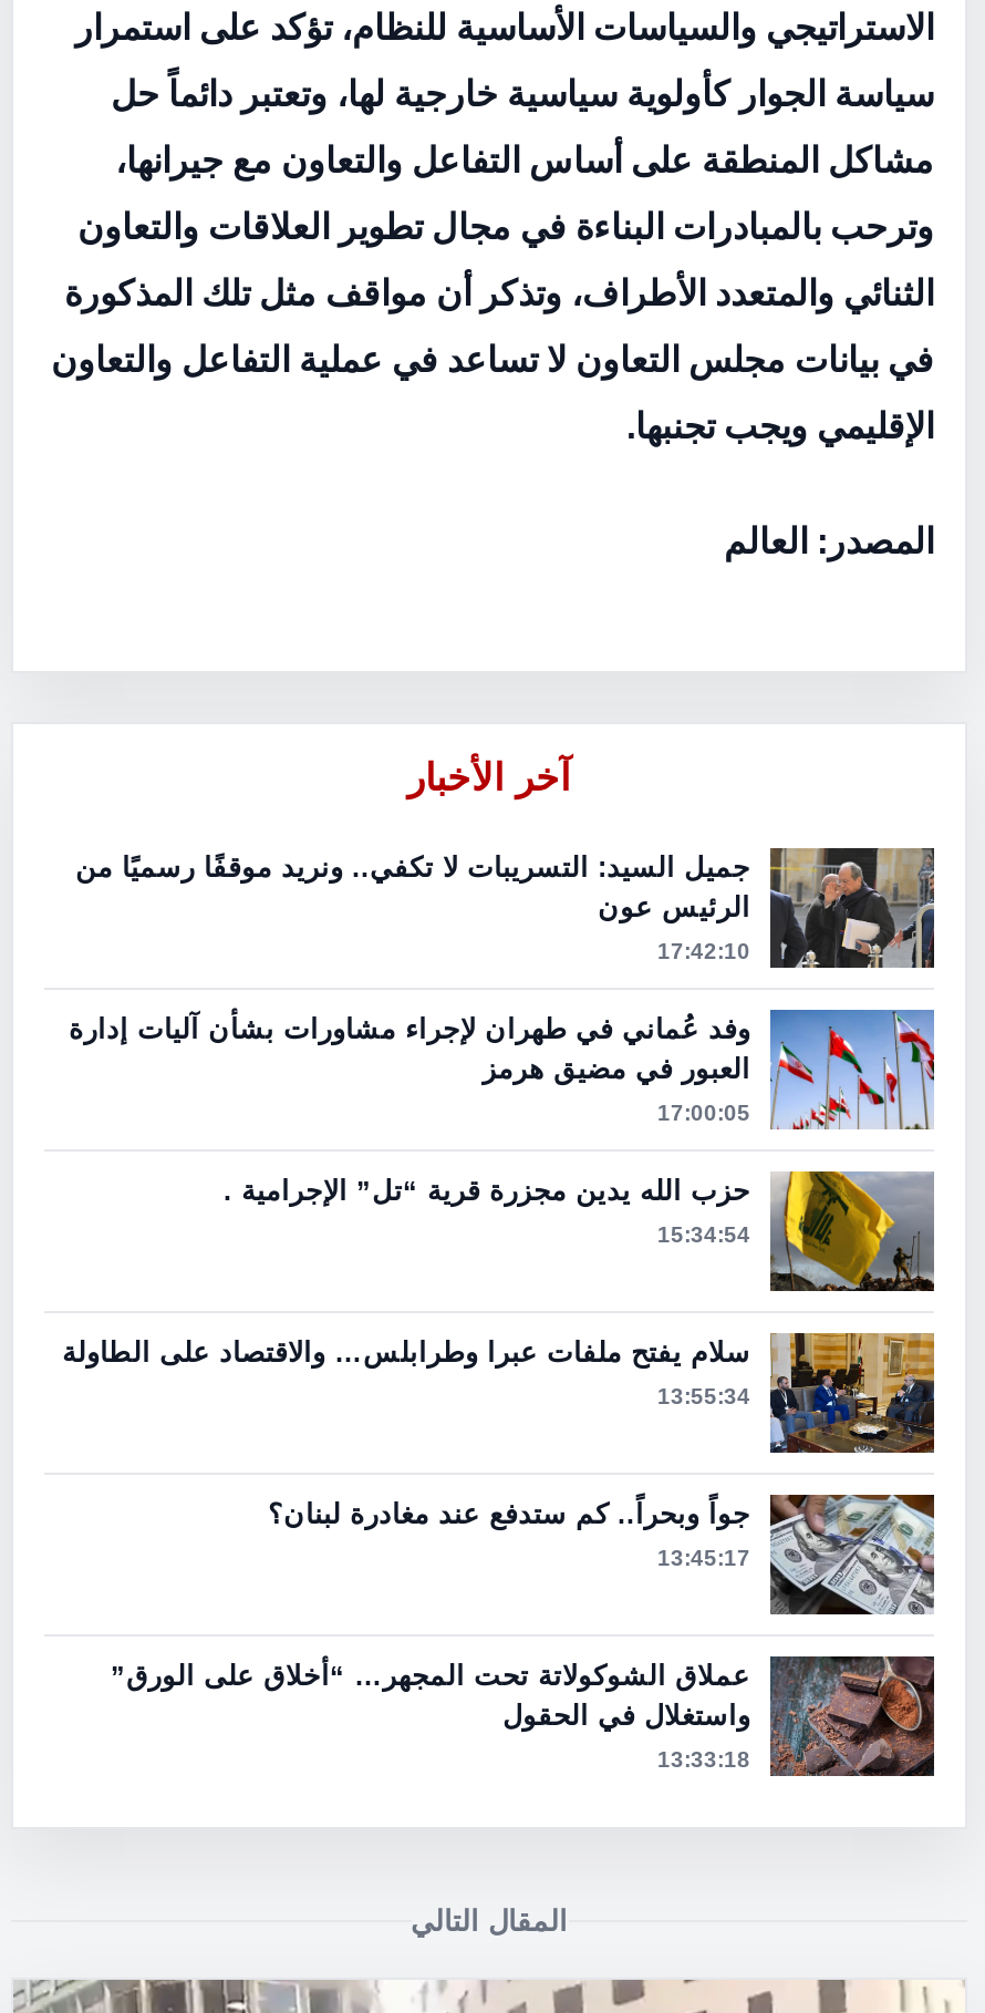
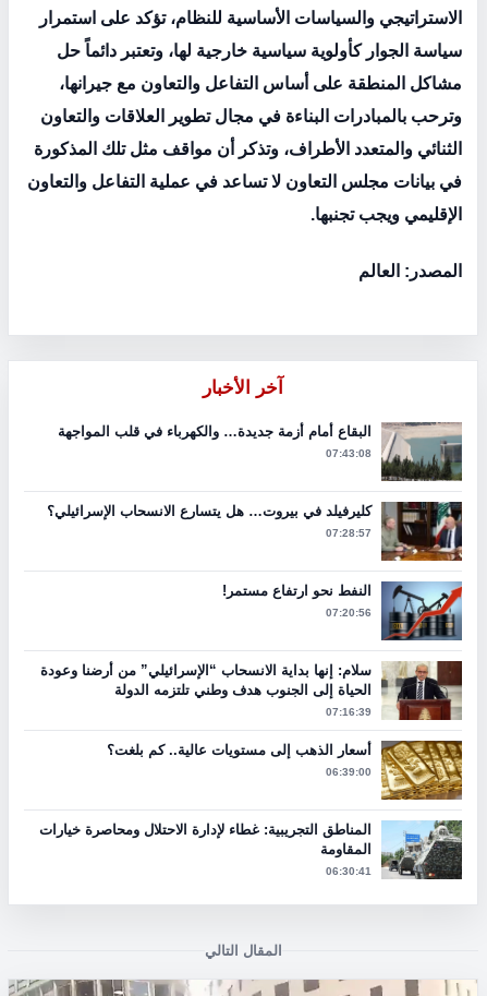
[75,848,934,970] [image] | جميل السيد: التسريبات لا تكفي.. ونريد موقفًا رسميًا من | الرئيس عون -> [58,422,462,482] [image] | البقاع أمام أزمة جديدة… والكهرباء في قلب المواجهة
[657,939,750,963] 17:42:10 -> [326,447,372,459] 07:43:08
[69,1008,936,1129] [image] | وفد عُماني في طهران لإجراء مشاورات بشأن آليات إدارة | العبور في مضيق هرمز -> [47,501,463,562] [image] | كليرفيلد في بيروت… هل يتسارع الانسحاب الإسرائيلي؟
[657,1100,750,1125] 17:00:05 -> [326,527,372,539] 07:28:57
[224,1169,936,1293] [image] | حزب الله يدين مجزرة قرية “تل” الإجرامية . -> [222,580,463,641] [image] | النفط نحو ارتفاع مستمر!
[657,1222,750,1247] 15:34:54 -> [326,606,372,618] 07:20:56
[62,1331,936,1455] [image] | سلام يفتح ملفات عبرا وطرابلس… والاقتصاد على الطاولة -> [40,660,463,720] [image] | سلام: إنها بداية الانسحاب “الإسرائيلي” من أرضنا وعودة | الحياة إلى الجنوب هدف وطني تلتزمه الدولة
[657,1384,750,1408] 13:55:34 -> [326,706,372,718] 07:16:39
[268,1493,936,1617] [image] | جواً وبحراً.. كم ستدفع عند مغادرة لبنان؟ -> [107,740,463,801] [image] | أسعار الذهب إلى مستويات عالية.. كم بلغت؟
[657,1546,750,1570] 13:45:17 -> [326,766,372,778] 06:39:00
[111,1654,936,1778] [image] | عملاق الشوكولاتة تحت المجهر… “أخلاق على الورق” | واستغلال في الحقول -> [39,819,463,879] [image] | المناطق التجريبية: غطاء لإدارة الاحتلال ومحاصرة خيارات | المقاومة
[657,1747,750,1771] 13:33:18 -> [326,865,372,877] 06:30:41

